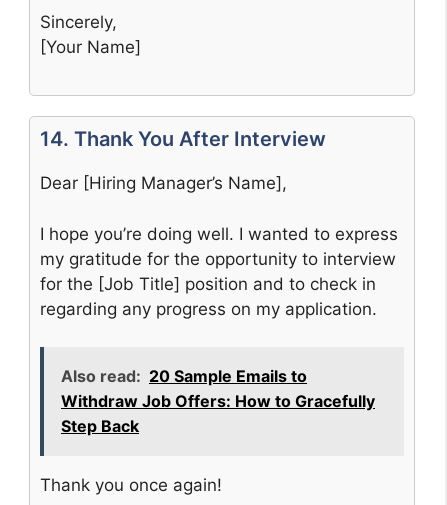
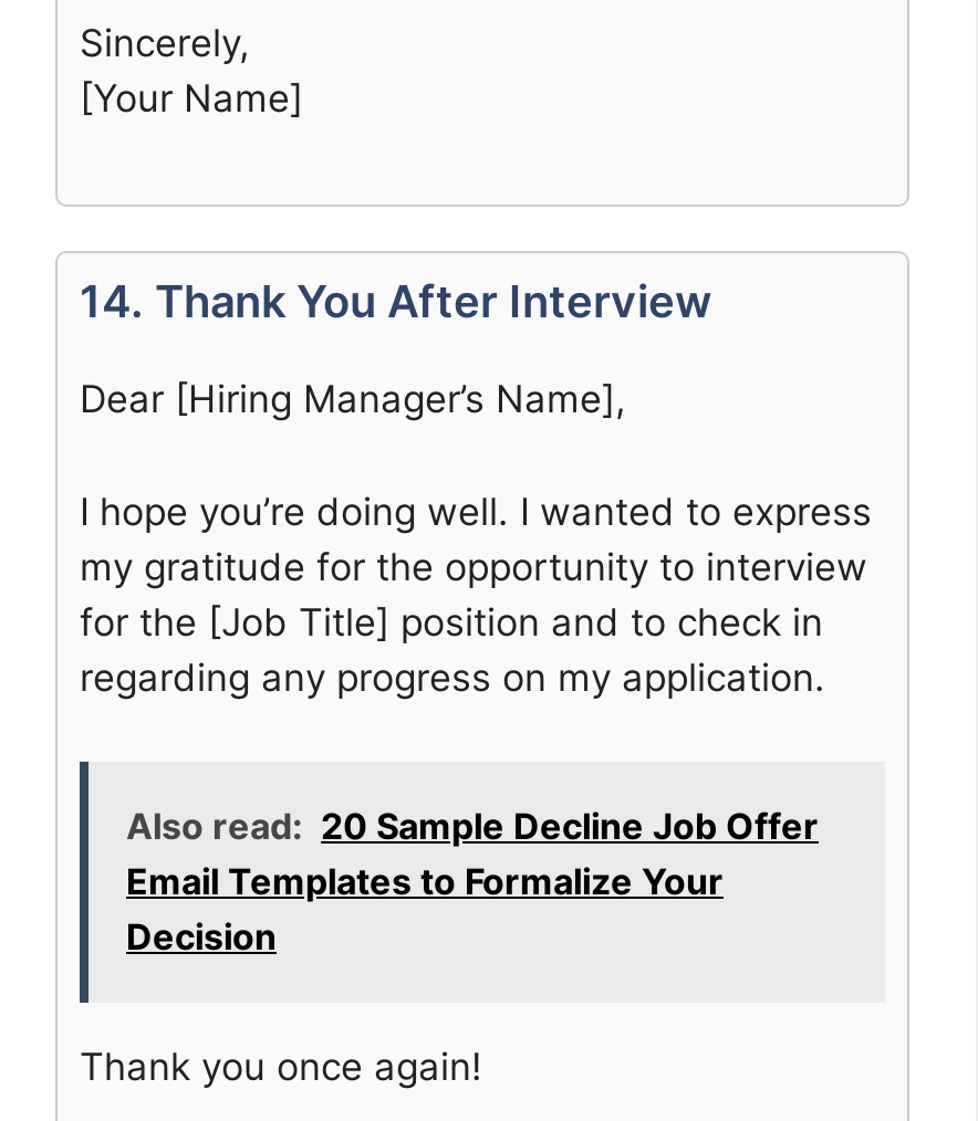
[61,366,375,436] Also read: 20 Sample Emails to | Withdraw Job Offers: How to Gracefully | Step Back -> [126,804,819,958] Also read: 20 Sample Decline Job Offer | Email Templates to Formalize Your | Decision

